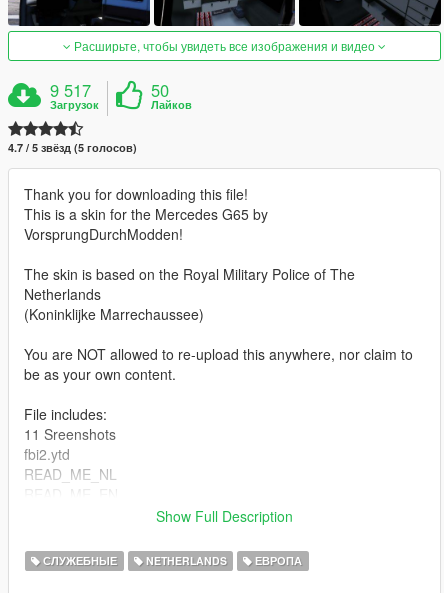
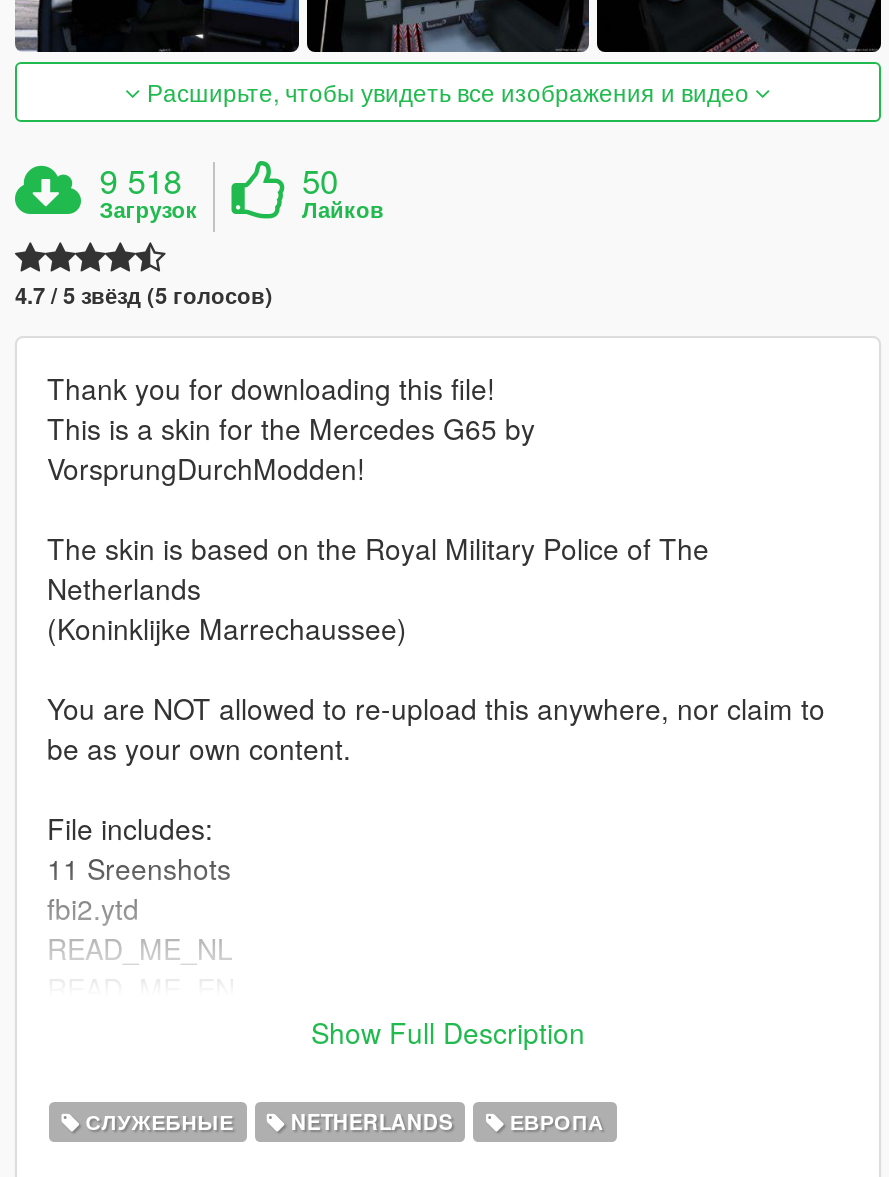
[50,78,91,102] 9 517 -> [99,156,181,204] 9 518

